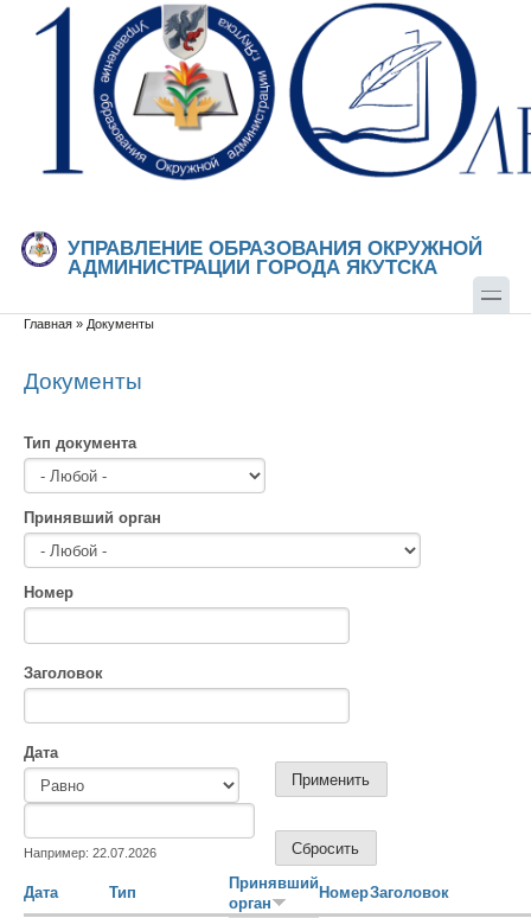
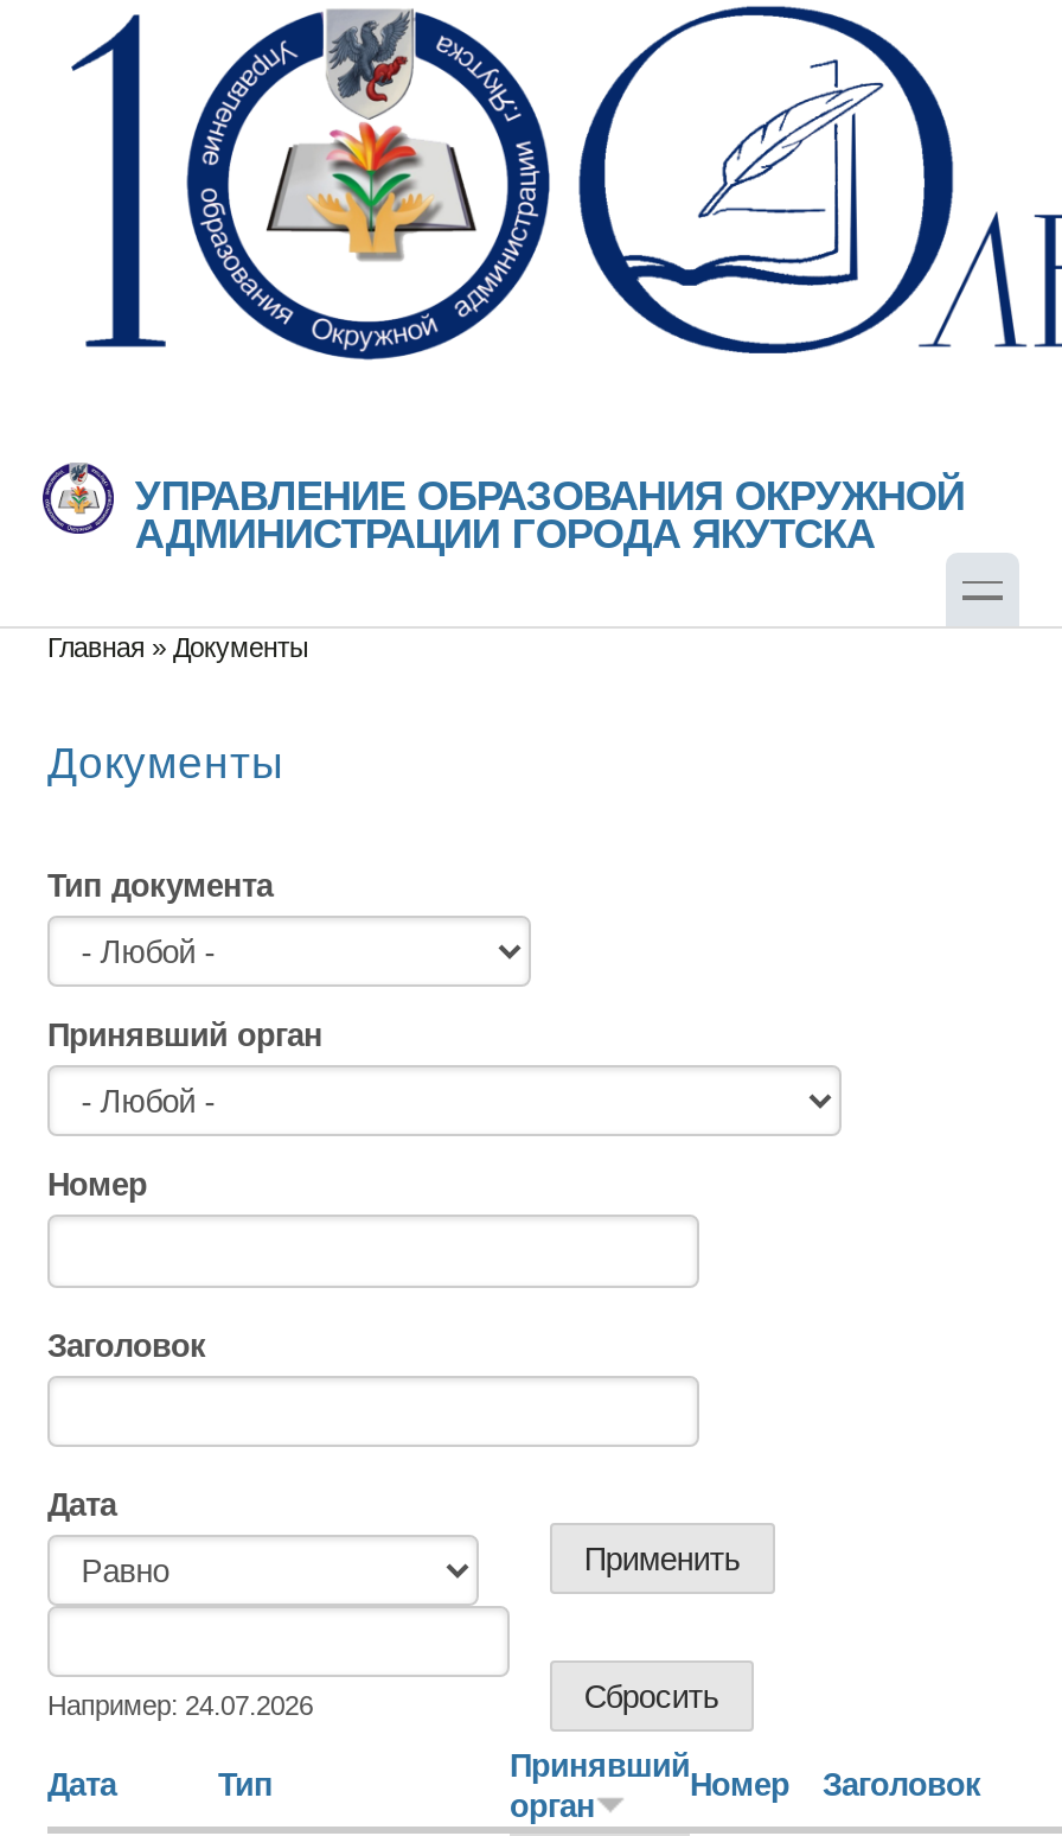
[24,846,156,860] Например: 22.07.2026 -> [47,1692,313,1721] Например: 24.07.2026

